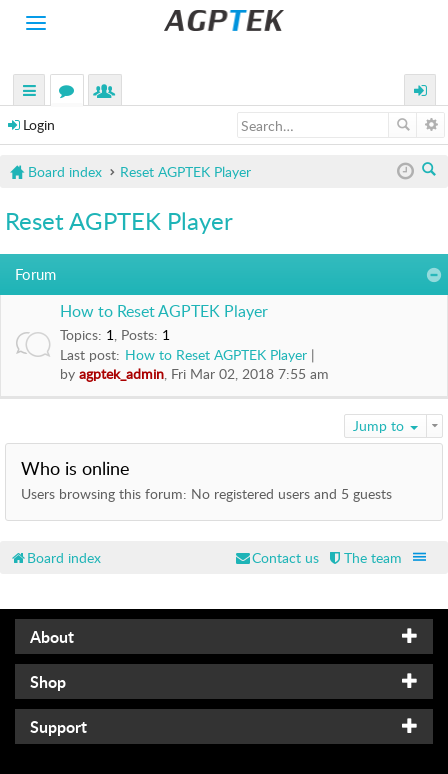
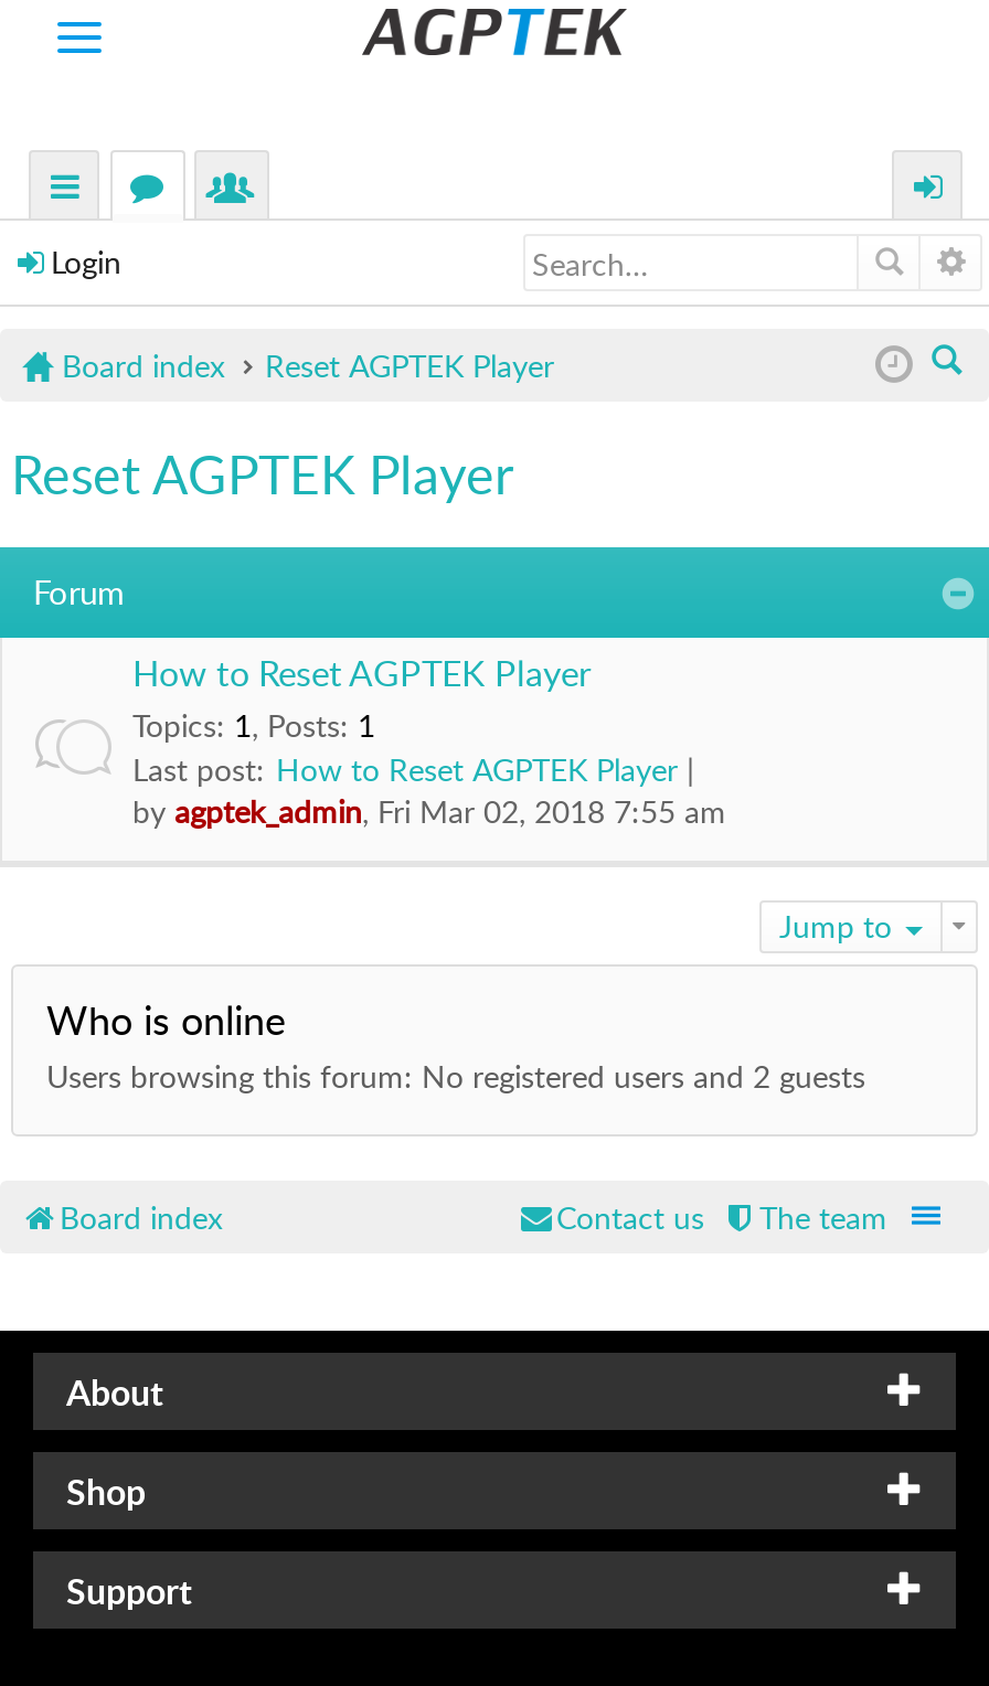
[21,484,392,503] Users browsing this forum: No registered users and 5 guests -> [46,1055,865,1097] Users browsing this forum: No registered users and 2 guests

